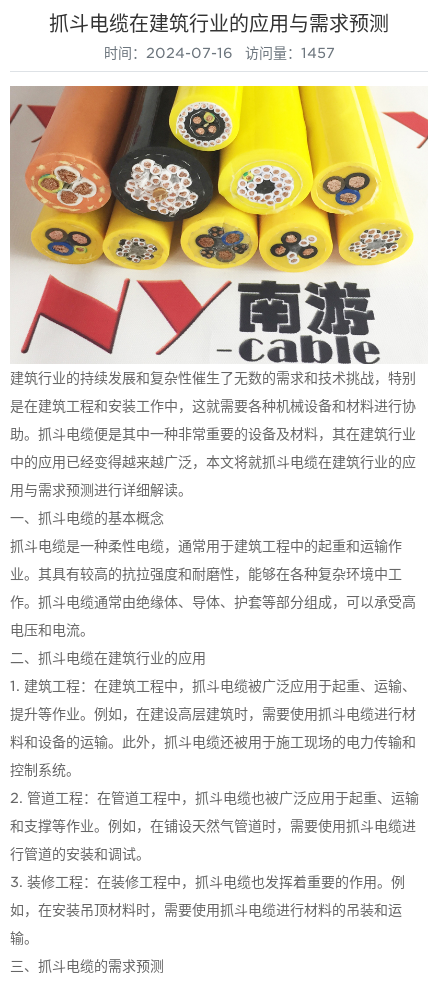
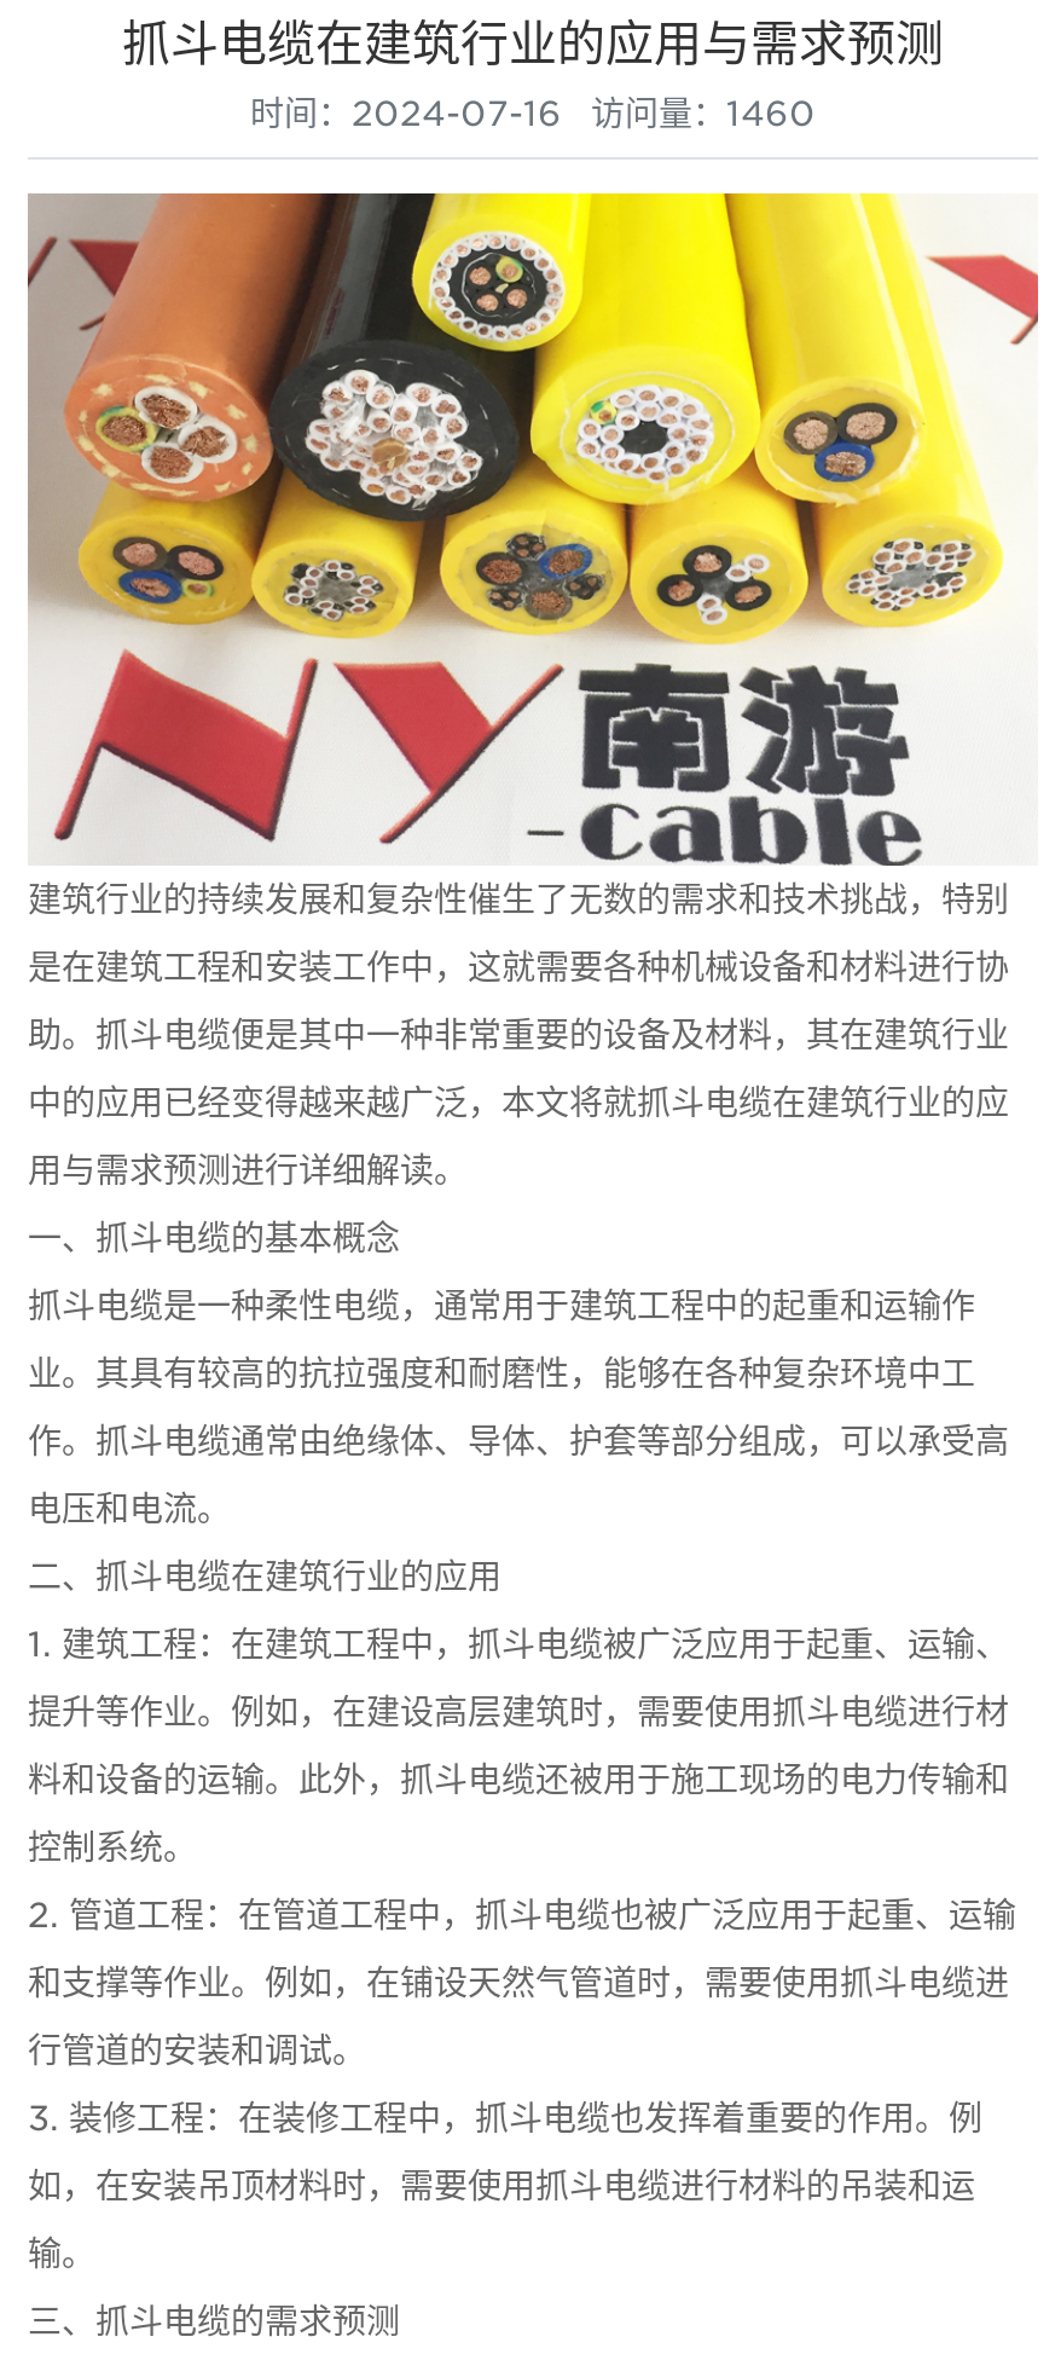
[103,44,334,60] 时间：2024-07-16 访问量：1457 -> [250,93,816,132] 时间：2024-07-16 访问量：1460

